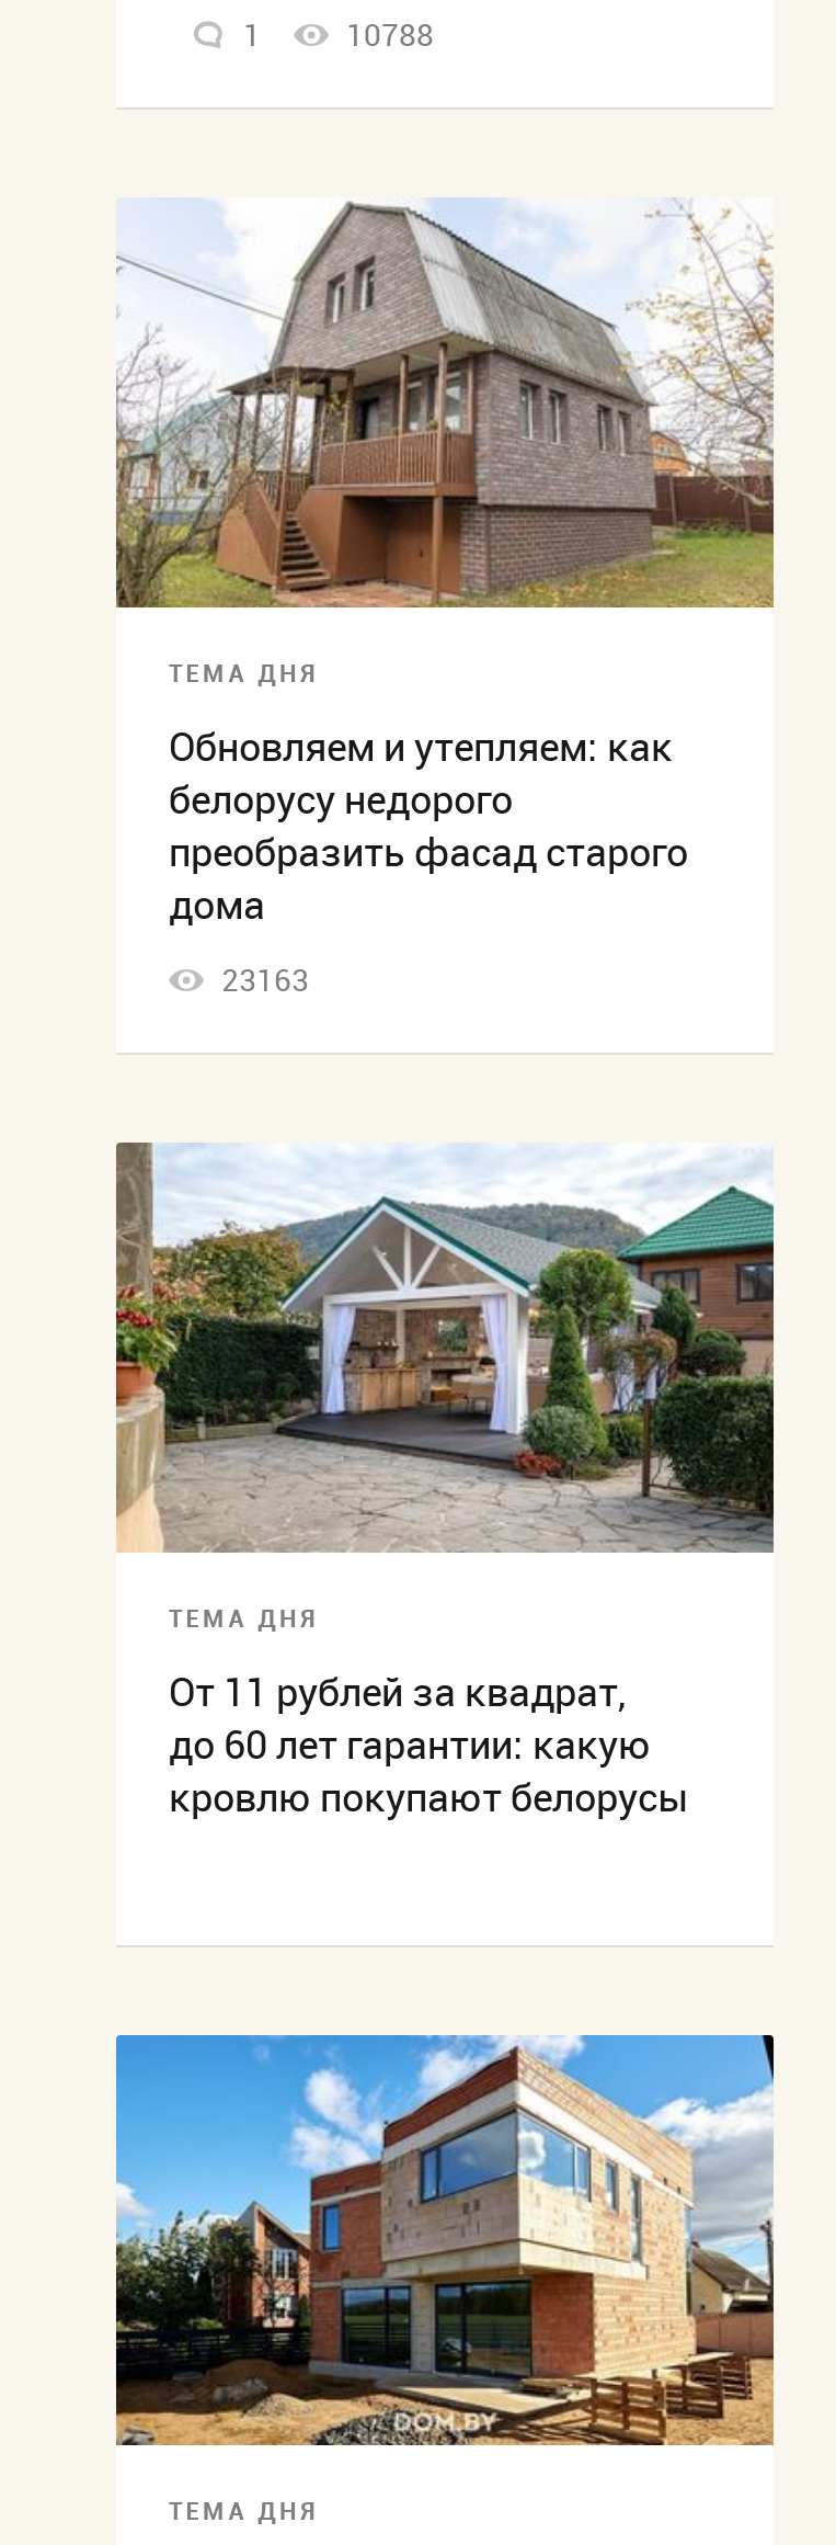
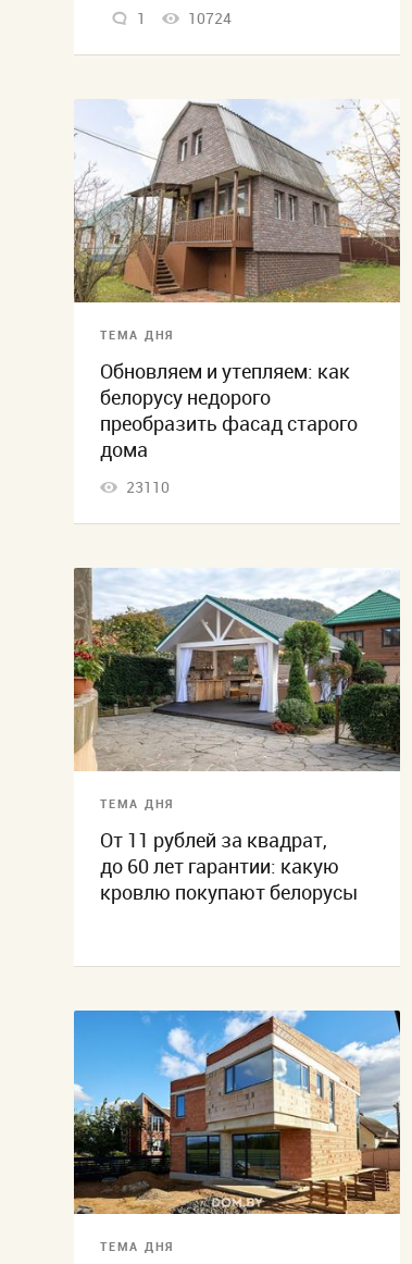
[346,18,434,53] 10788 -> [188,10,232,27] 10724
[221,963,309,998] 23163 -> [126,479,170,496] 23110

